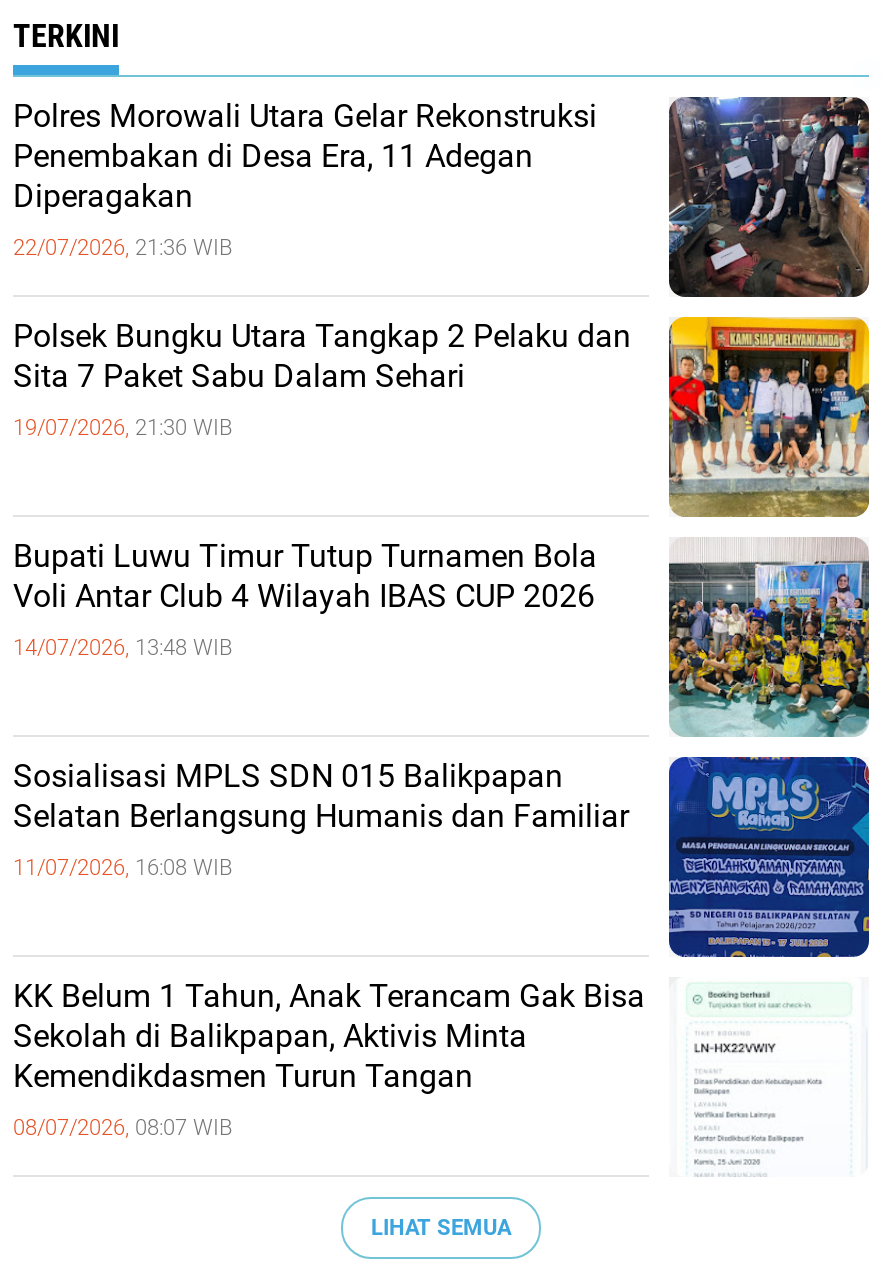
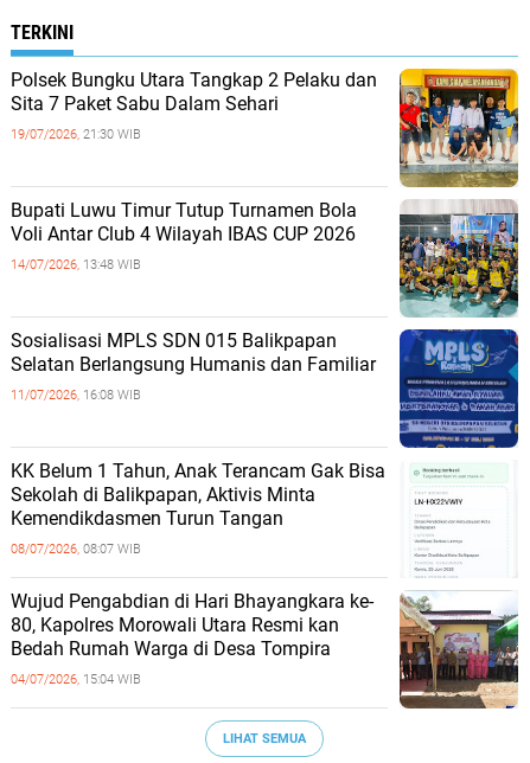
[13,95,871,299] [image] | Polres Morowali Utara Gelar Rekonstruksi | Penembakan di Desa Era, 11 Adegan | Diperagakan | 22/07/2026, 21:36 WIB -> none
moved [13,315,873,1141] -> [11,68,521,557]: [image] | Polsek Bungku Utara Tangkap 2 Pelaku dan | Sita 7 Paket Sabu Dalam Sehari | ... | Kemendikdasmen Turun Tangan | 08/07/2026, 08:07 WIB
none -> [11,590,519,710] [image] | Wujud Pengabdian di Hari Bhayangkara ke- | 80, Kapolres Morowali Utara Resmi kan | Bedah Rumah Warga di Desa Tompira | 04/07/2026, 15:04 WIB

